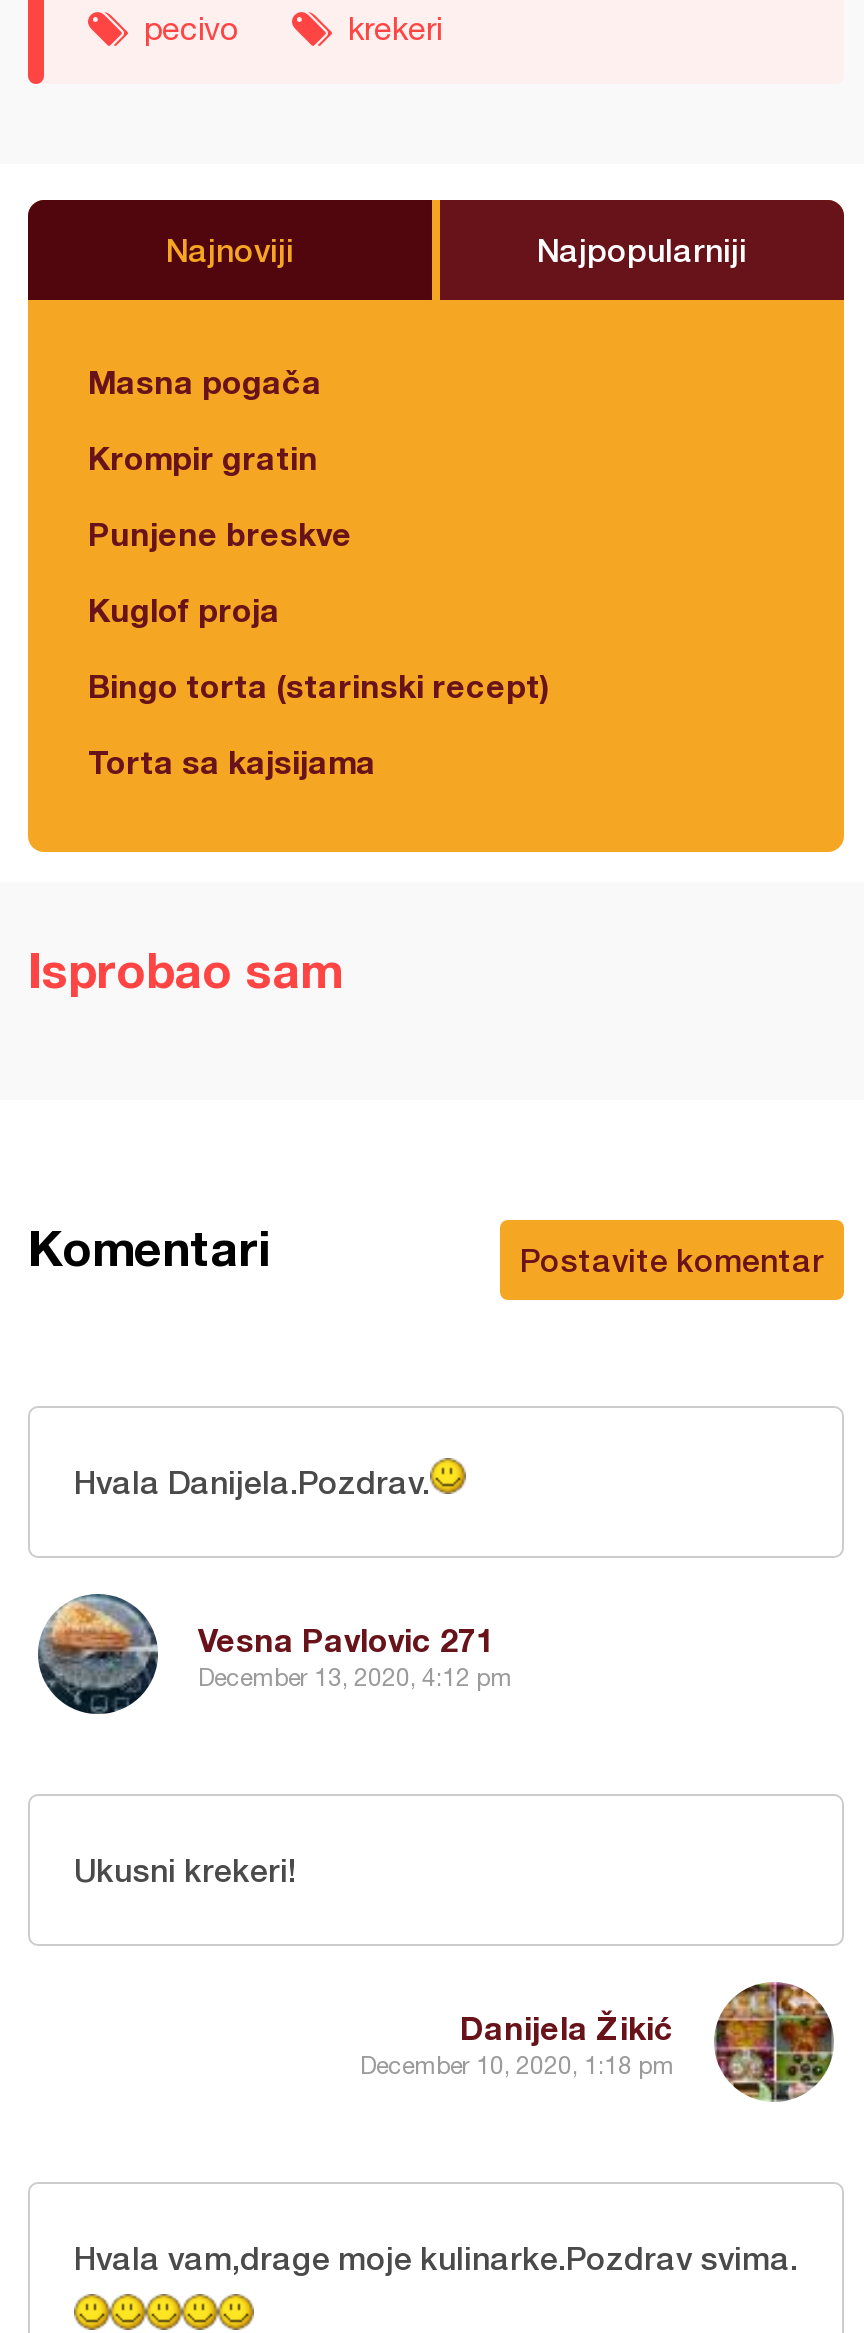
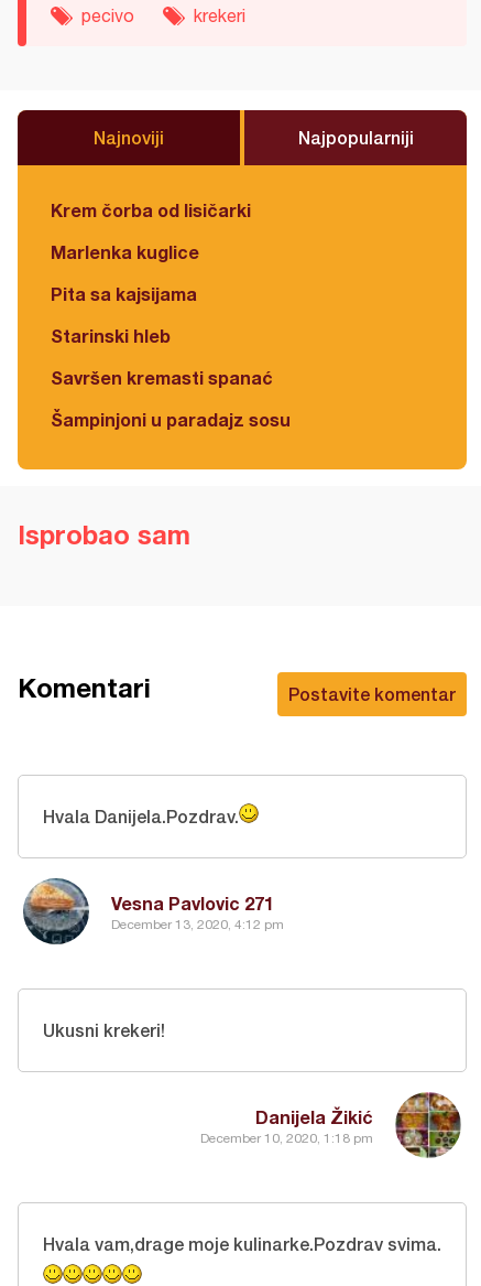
[88,361,322,399] Masna pogača -> [51,199,251,220] Krem čorba od lisičarki
[88,437,318,475] Krompir gratin -> [51,241,199,262] Marlenka kuglice
[88,513,352,551] Punjene breskve -> [51,283,197,304] Pita sa kajsijama
[88,589,280,627] Kuglof proja -> [51,325,171,346] Starinski hleb
[88,665,550,703] Bingo torta (starinski recept) -> [51,367,273,388] Savršen kremasti spanać
[88,741,376,779] Torta sa kajsijama -> [51,409,291,429] Šampinjoni u paradajz sosu

